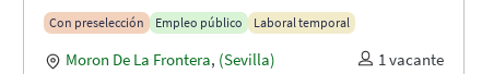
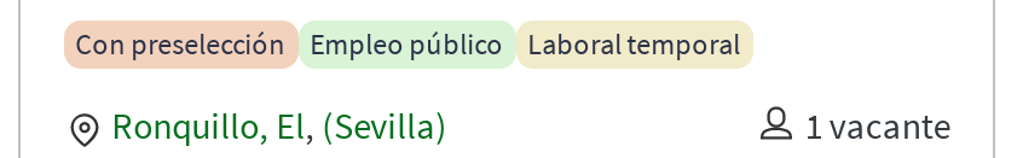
[65,49,275,69] Moron De La Frontera, (Sevilla) -> [111,102,448,148] Ronquillo, El, (Sevilla)

